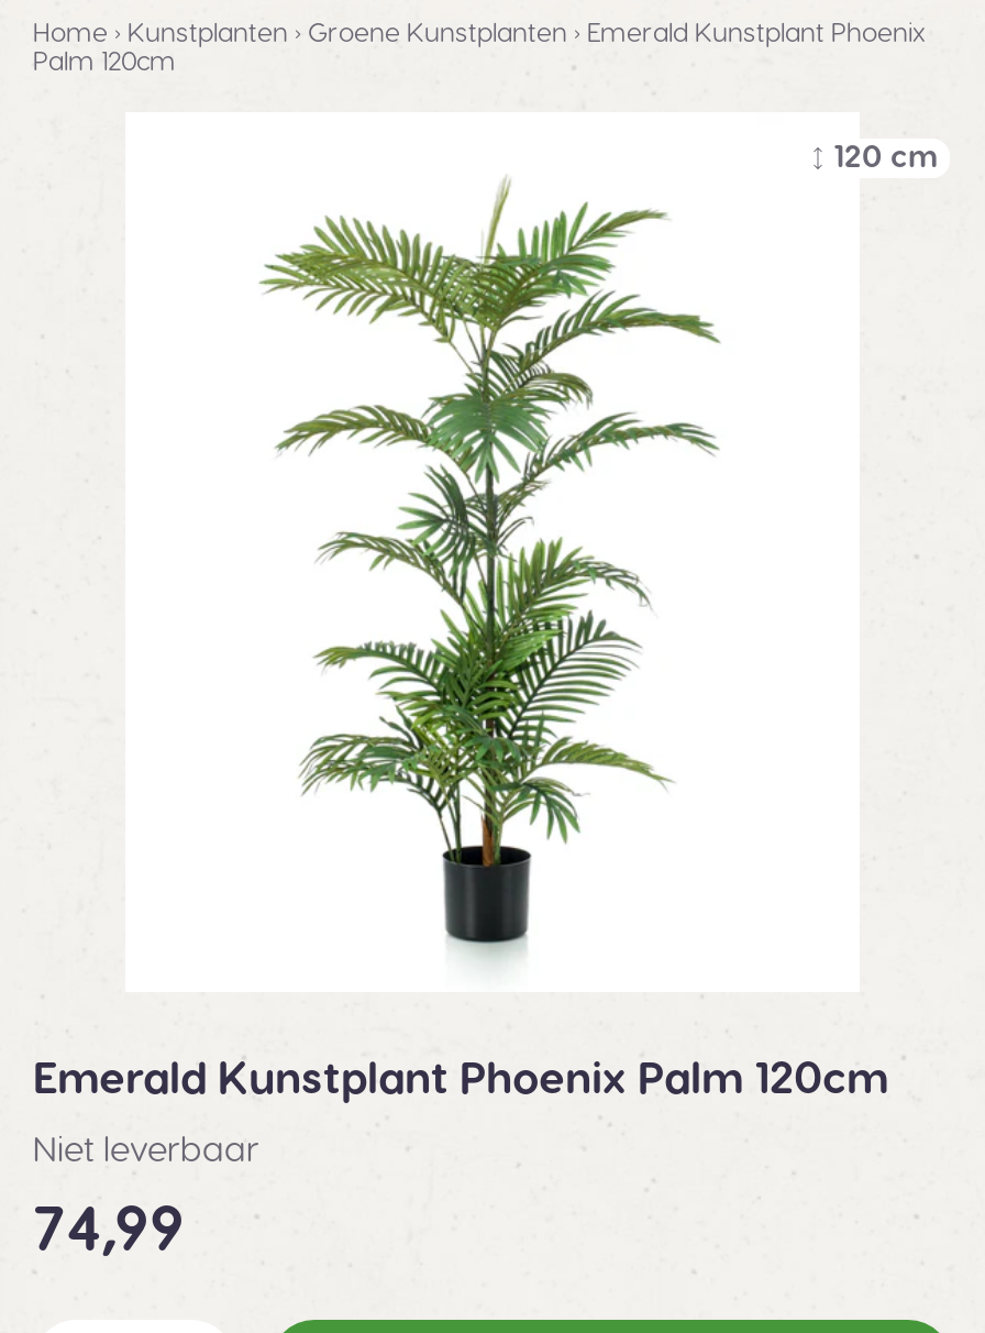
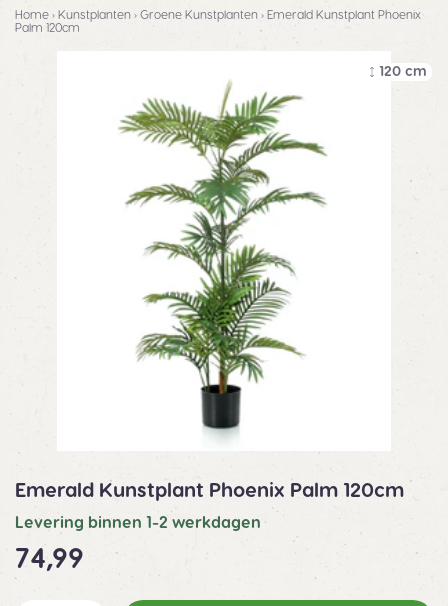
[33,1133,259,1168] Niet leverbaar -> [15,515,261,531] Levering binnen 1-2 werkdagen

